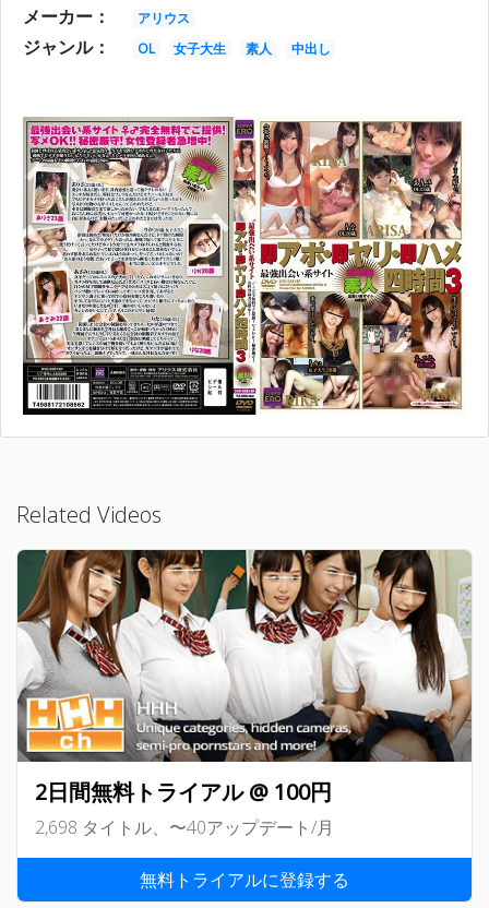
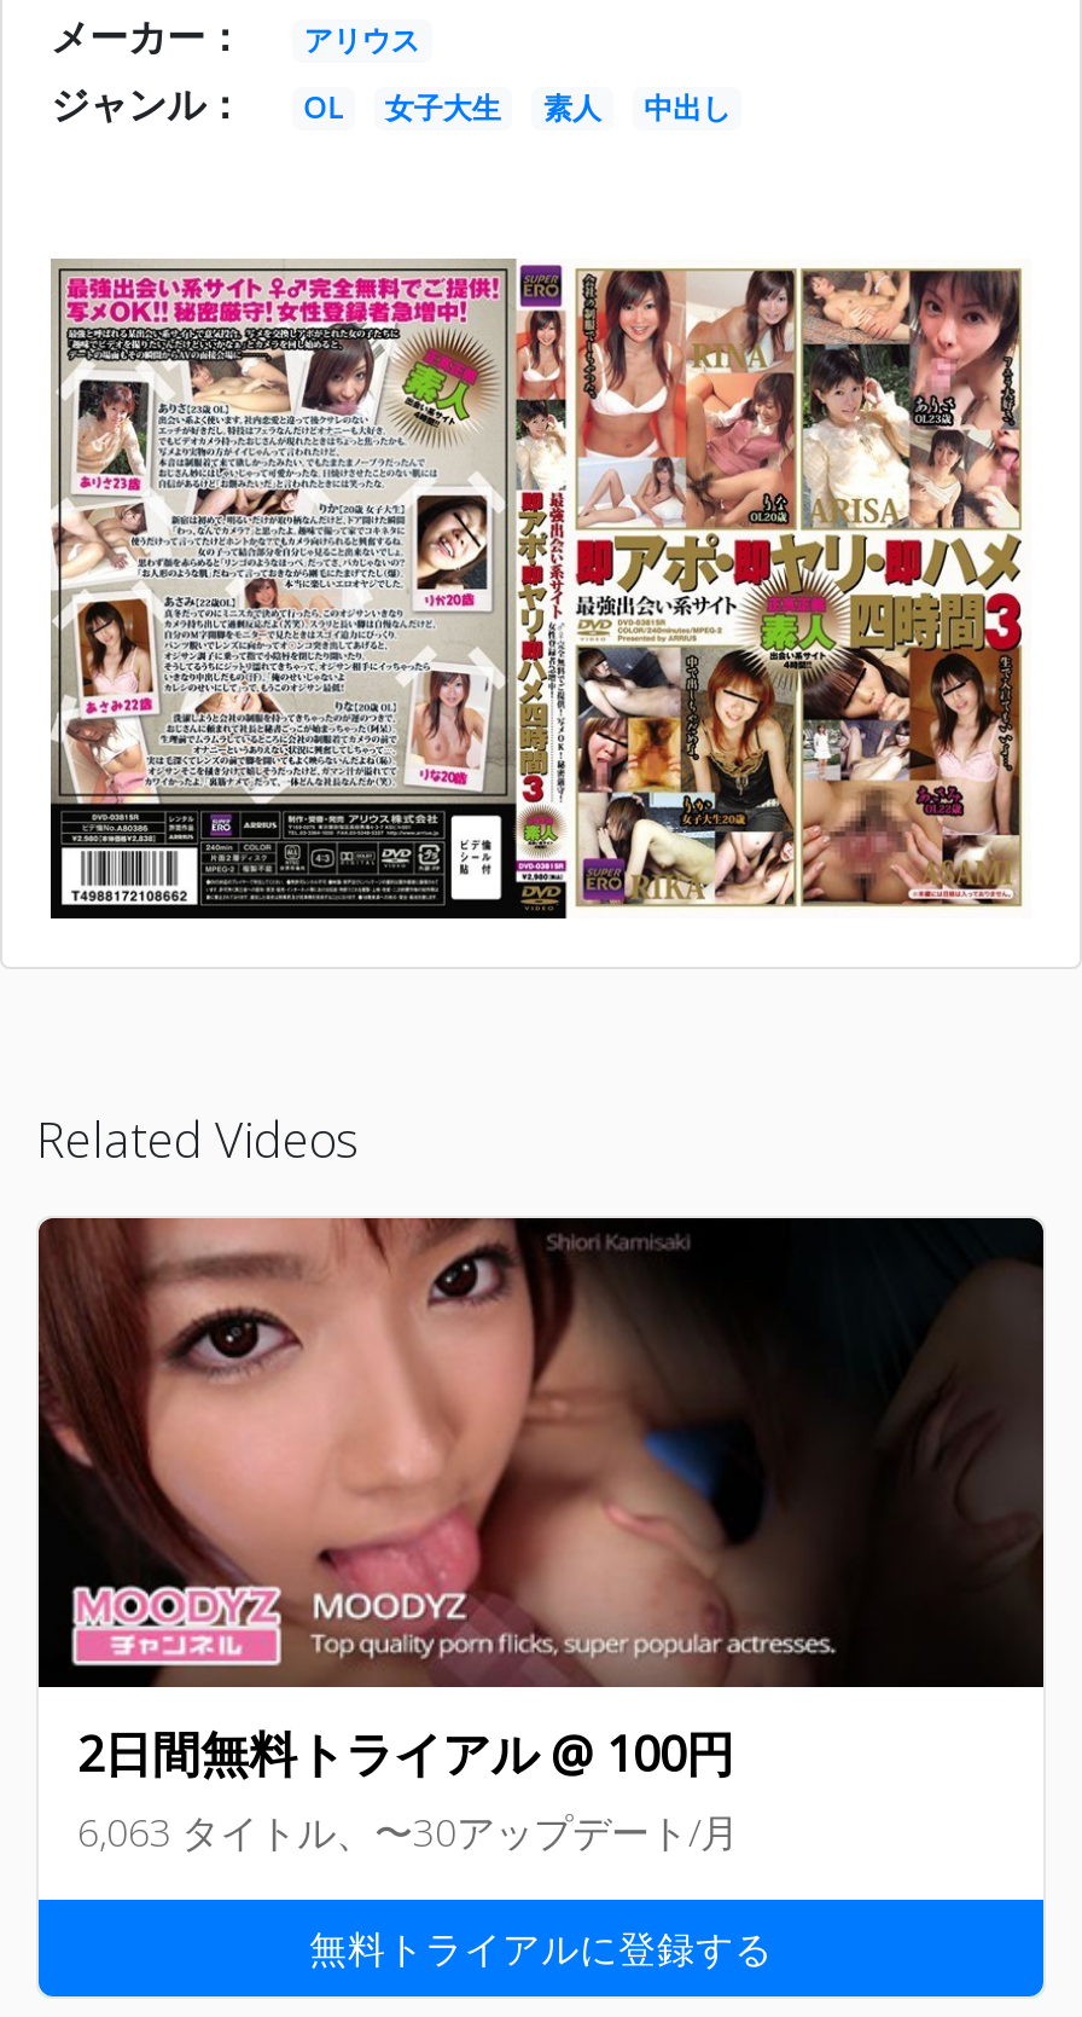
[16,549,473,763] [image] -> [36,1216,1046,1689] [image]
[35,816,334,840] 2,698 タイトル、〜40アップデート/月 -> [77,1806,739,1860] 6,063 タイトル、〜30アップデート/月

